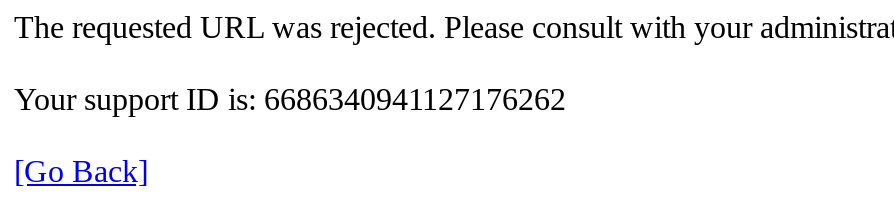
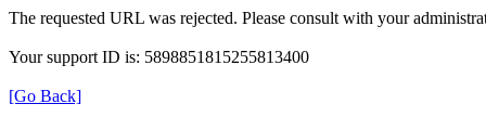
[14,82,566,116] Your support ID is: 6686340941127176262 -> [9,48,309,66] Your support ID is: 5898851815255813400

